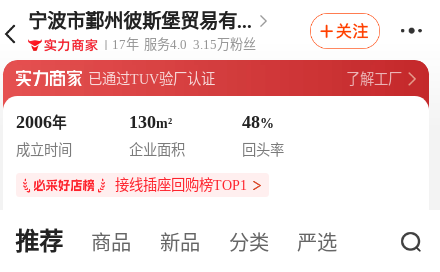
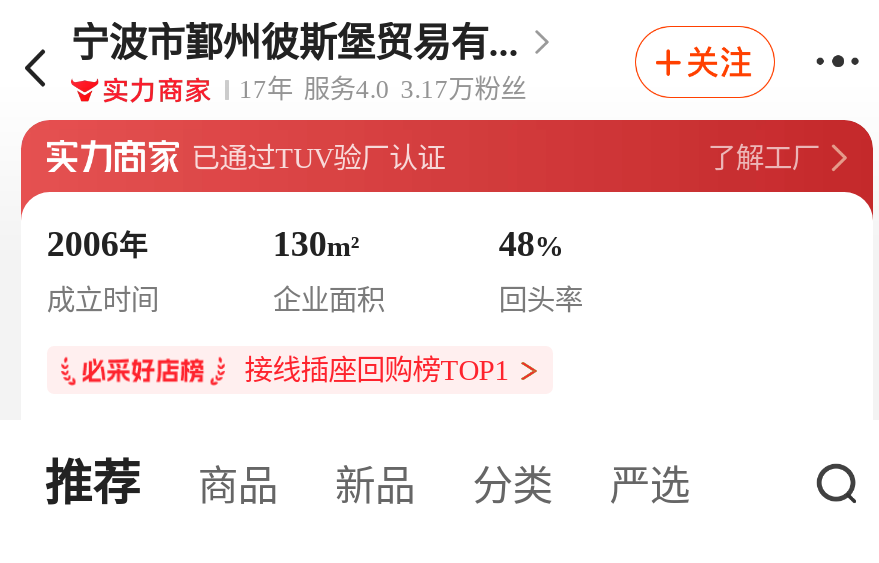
[112,37,256,52] 17年 服务4.0 3.15万粉丝 -> [239,75,527,105] 17年 服务4.0 3.17万粉丝

